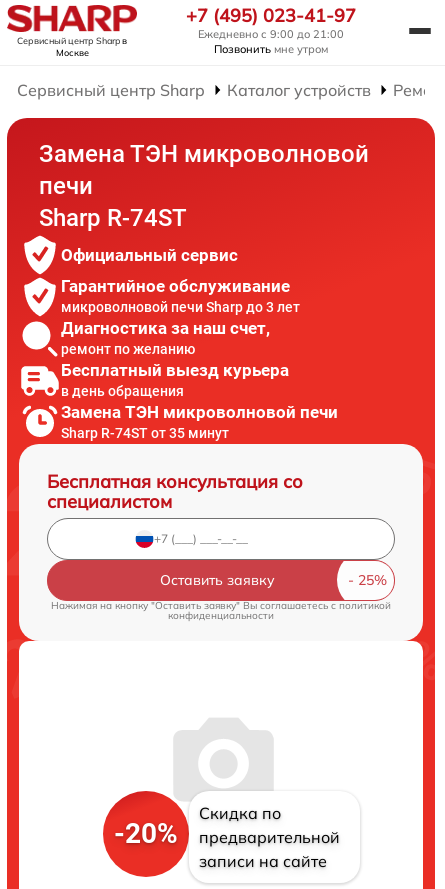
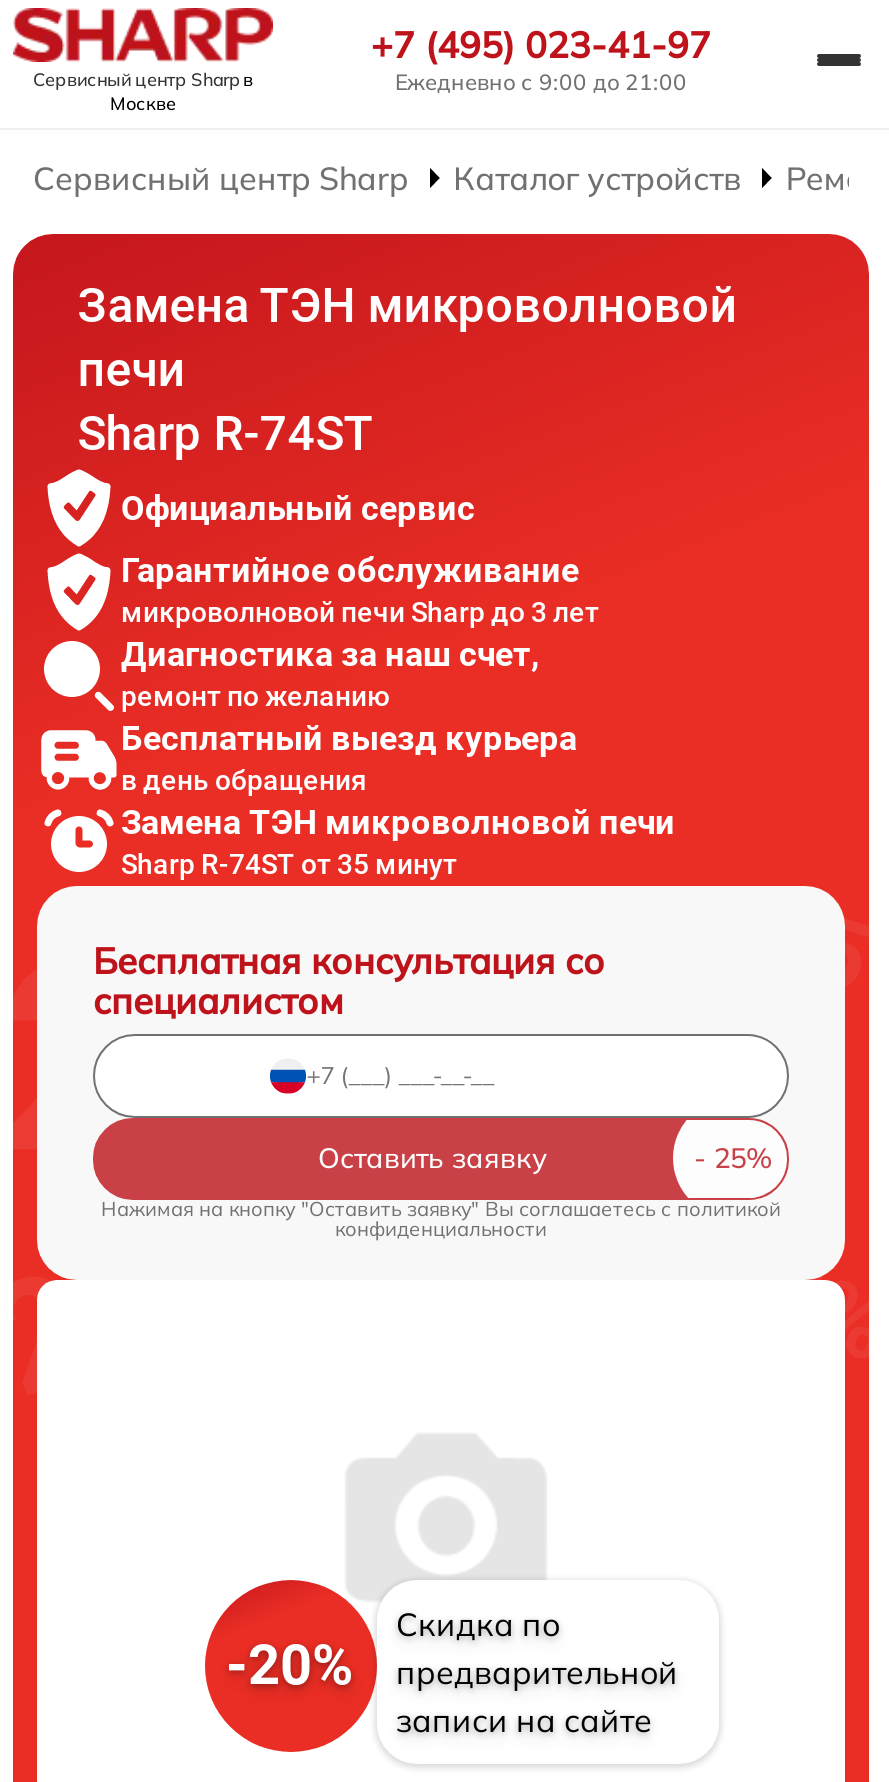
[214,42,328,56] Позвонить мне утром -> none

